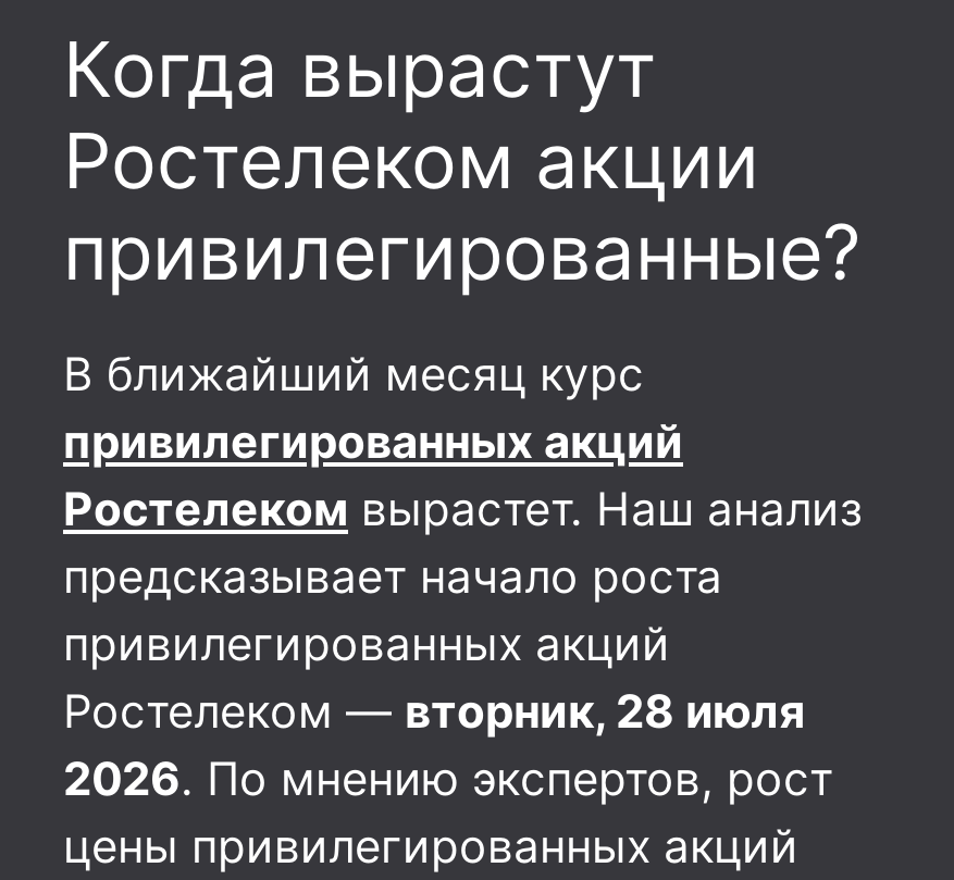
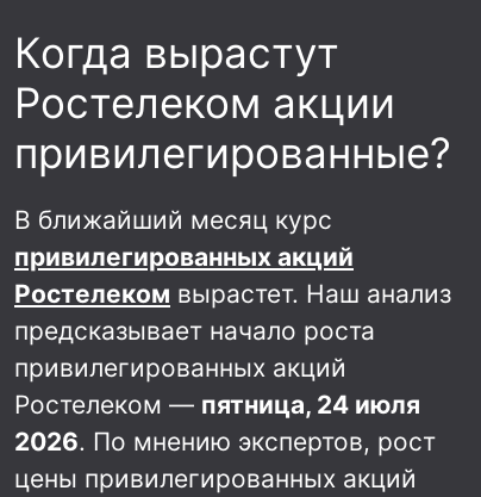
[63,683,805,738] Ростелеком — вторник, 28 июля -> [14,389,420,419] Ростелеком — пятница, 24 июля

